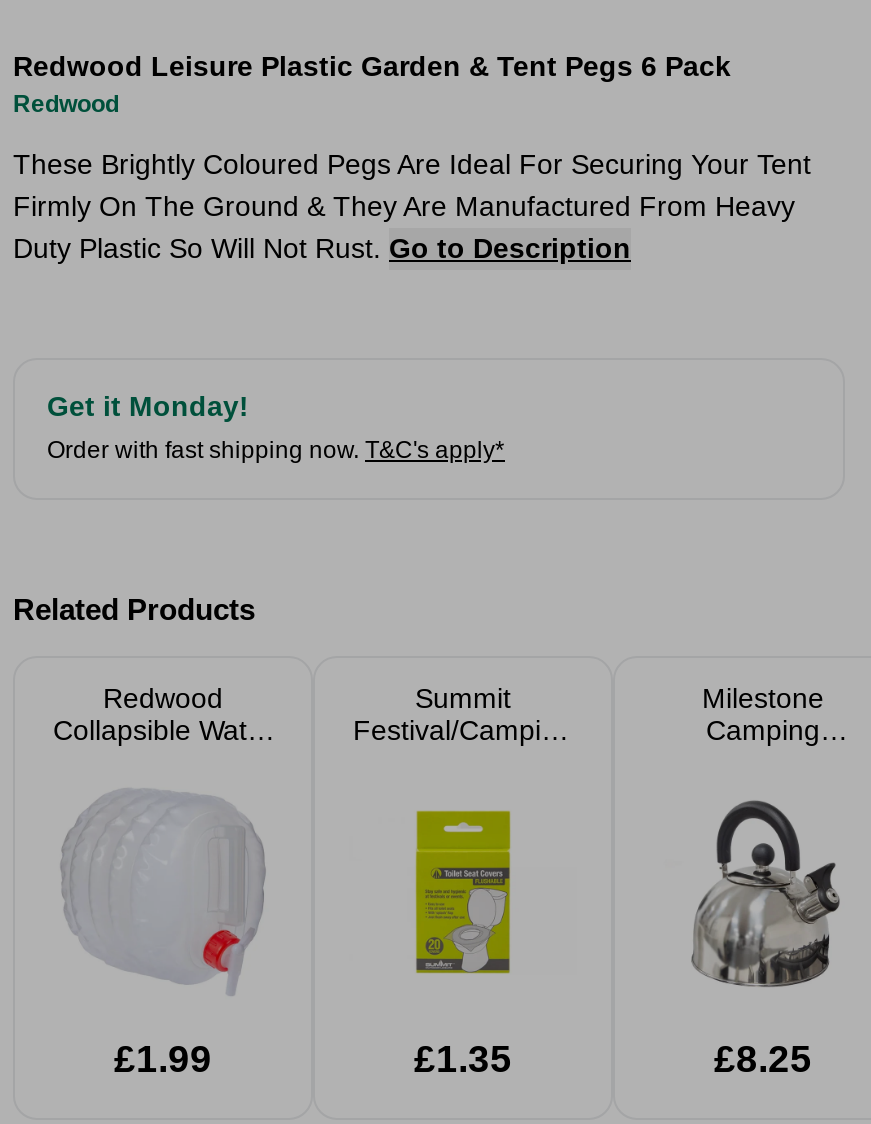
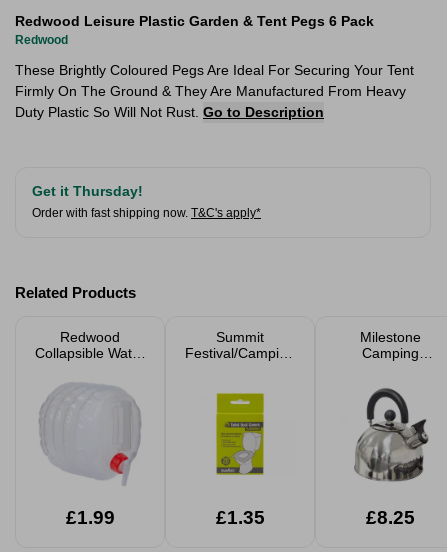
[47,390,249,422] Get it Monday! -> [32,183,143,199] Get it Thursday!

